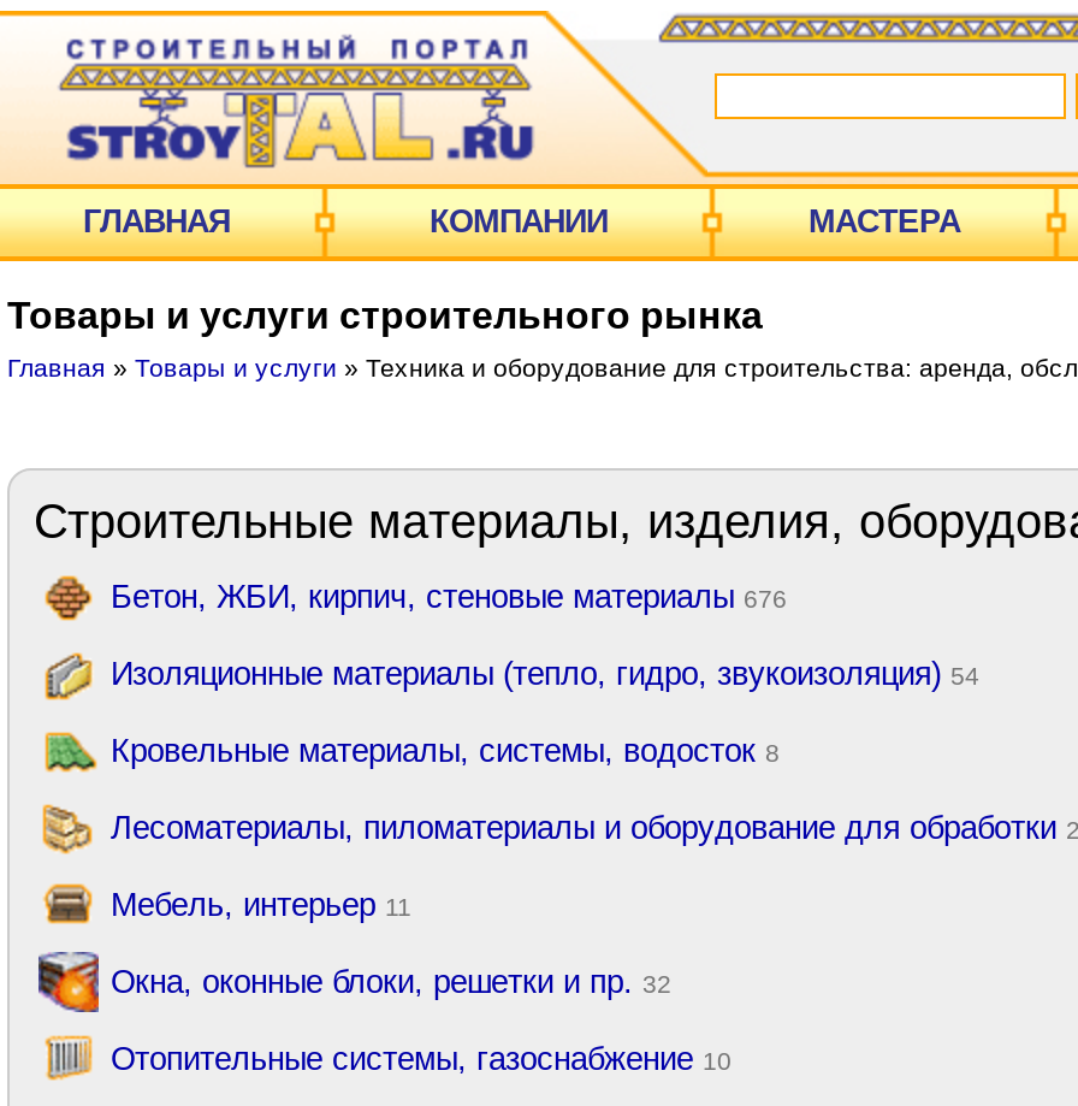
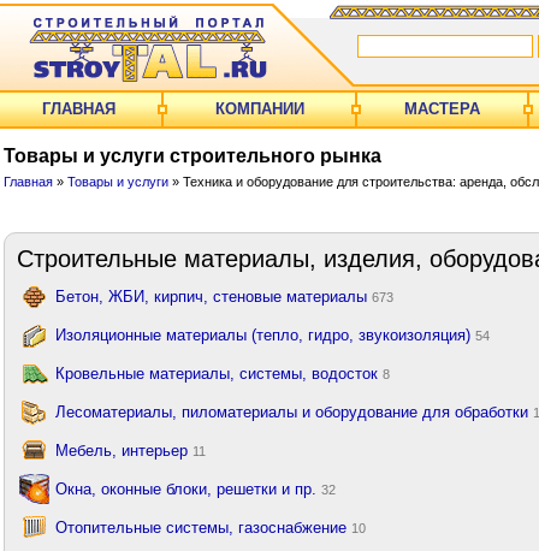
[111,579,787,615] Бетон, ЖБИ, кирпич, стеновые материалы 676 -> [55,288,393,306] Бетон, ЖБИ, кирпич, стеновые материалы 673
[111,810,1078,847] Лесоматериалы, пиломатериалы и оборудование для обработки 2 -> [55,403,539,421] Лесоматериалы, пиломатериалы и оборудование для обработки 1

